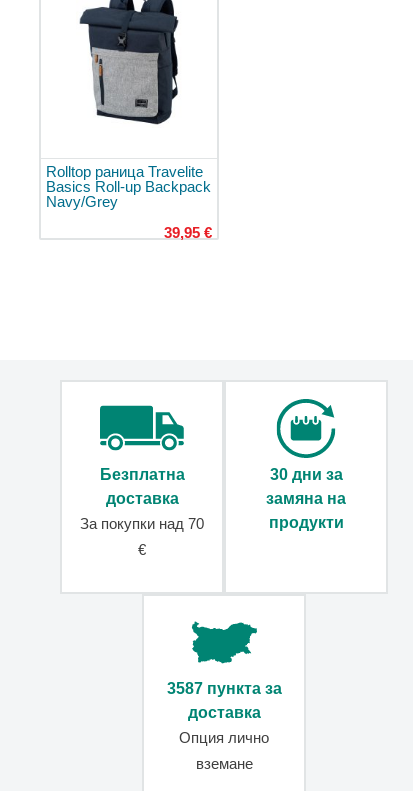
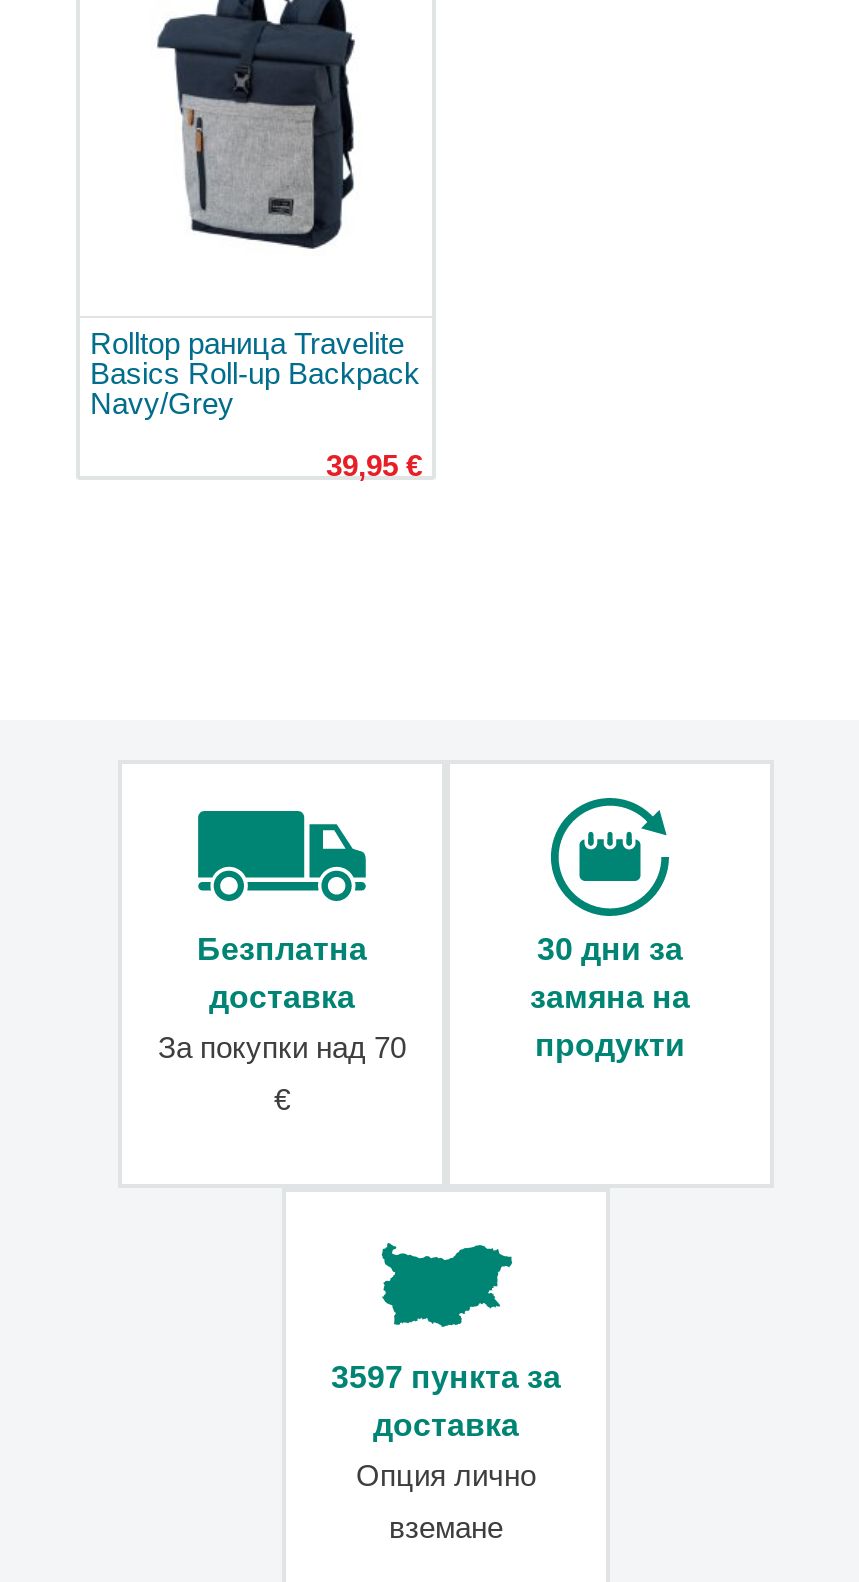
[166,680,281,697] 3587 пункта за -> [331,1360,561,1394] 3597 пункта за

